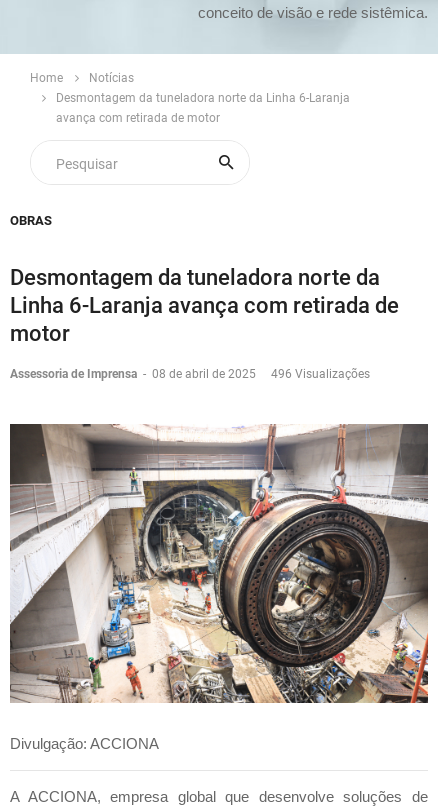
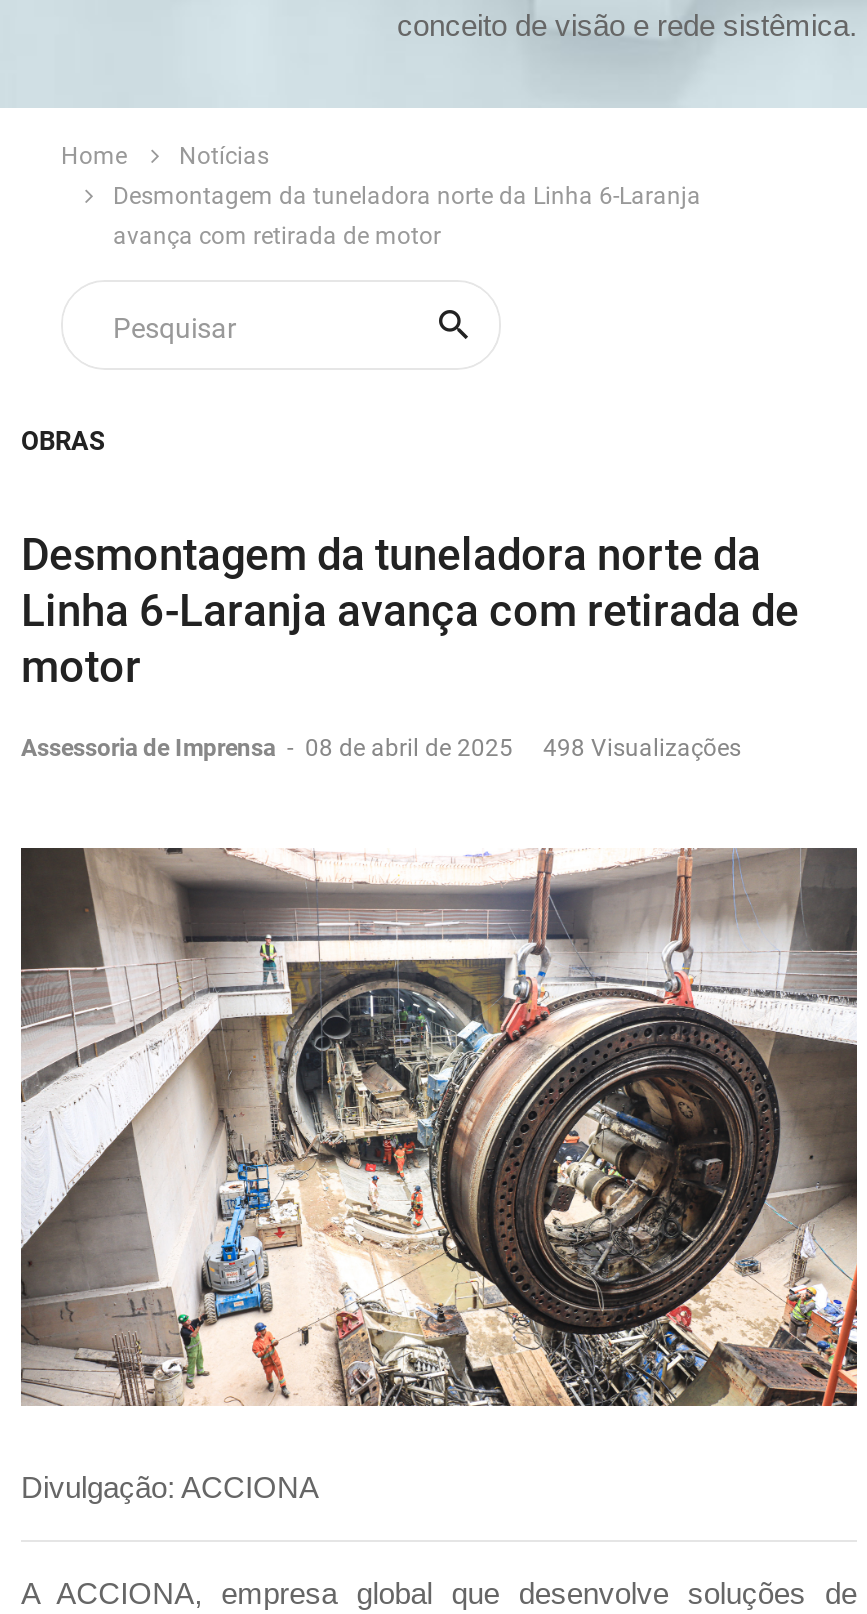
[271,367,370,381] 496 Visualizações -> [543,734,741,762] 498 Visualizações

